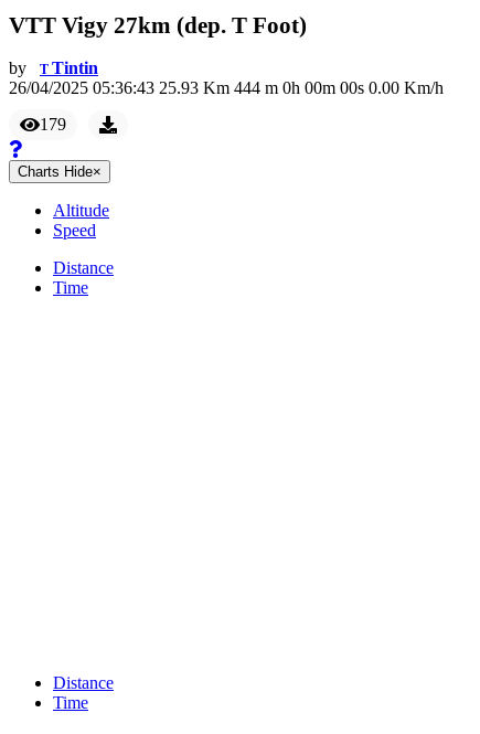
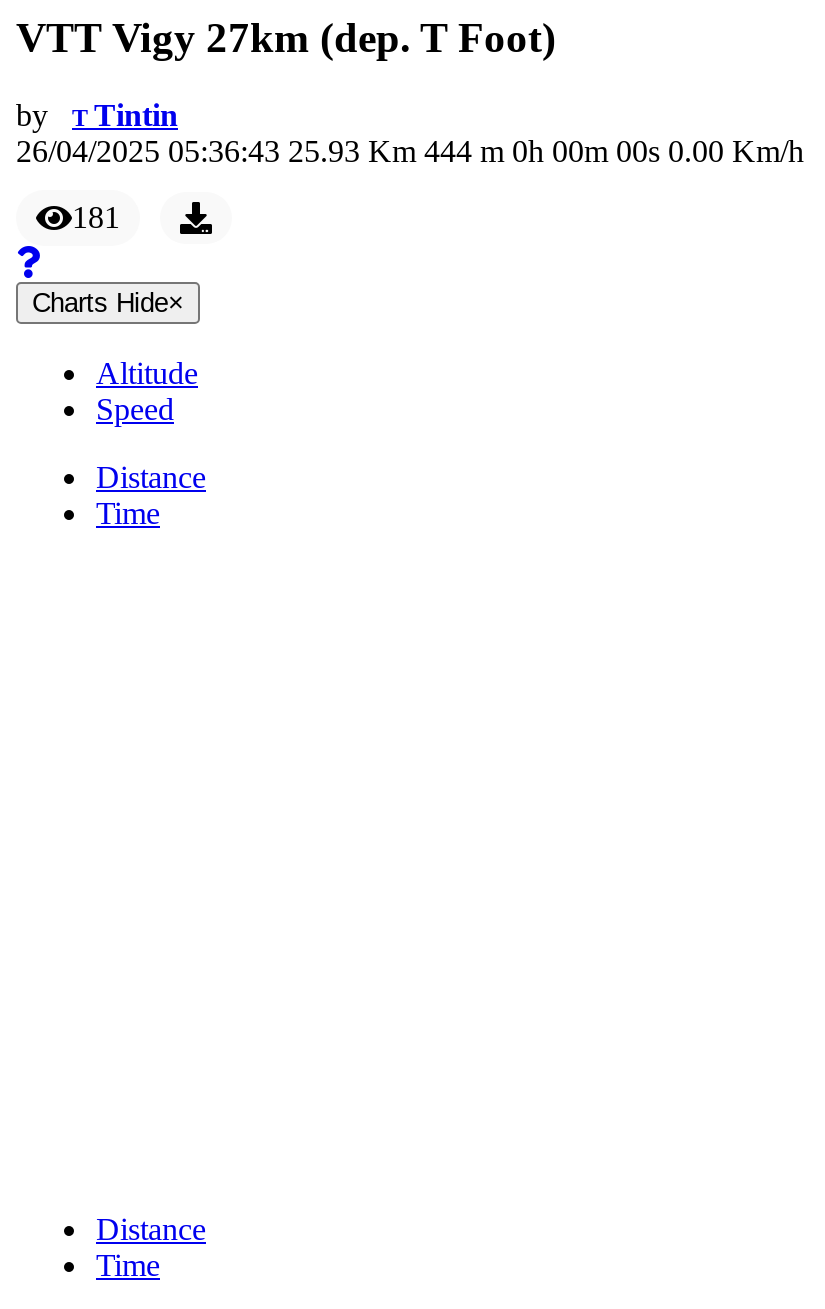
[40,114,66,133] 179 -> [72,199,120,233] 181

